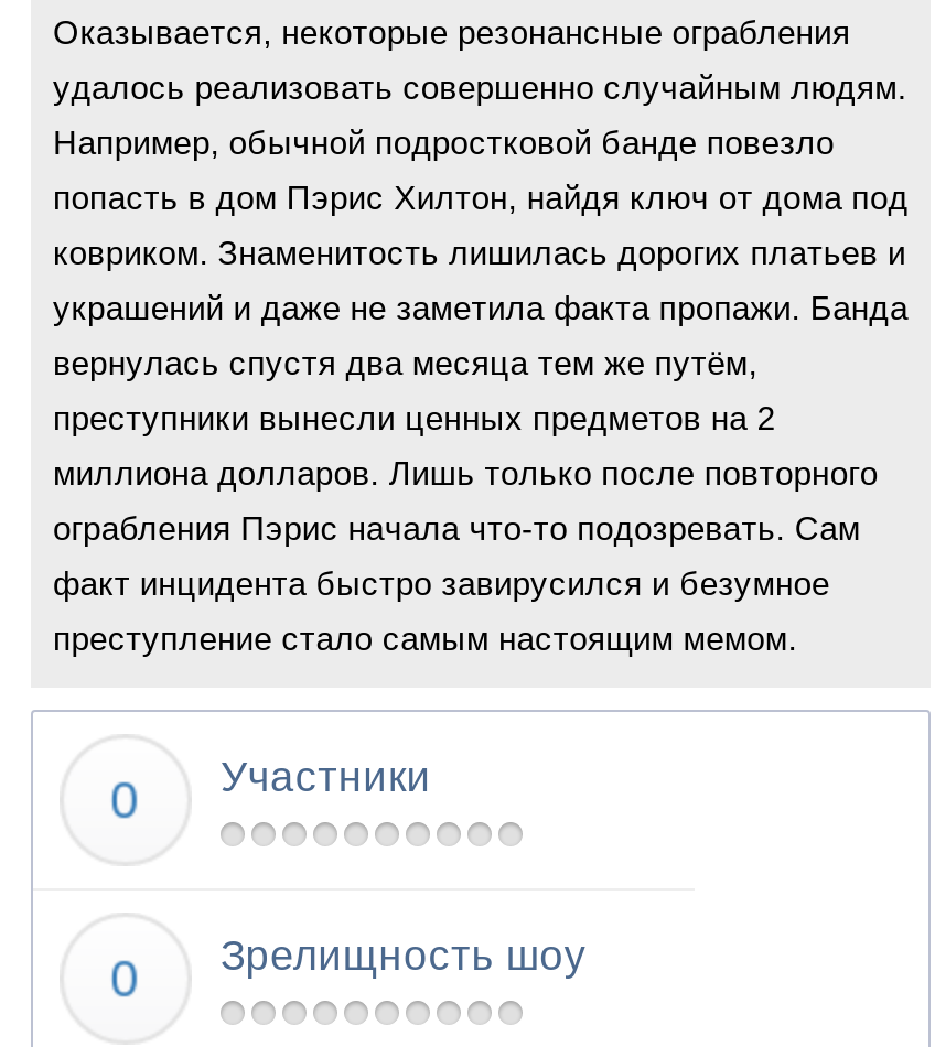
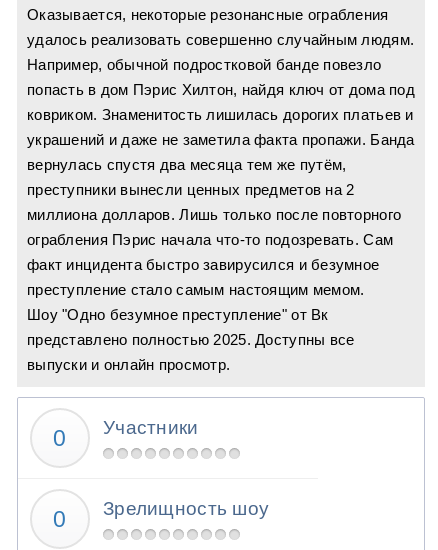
none -> [27,306,354,373] Шоу "Одно безумное преступление" от Вк | представлено полностью 2025. Доступны все | выпуски и онлайн просмотр.

